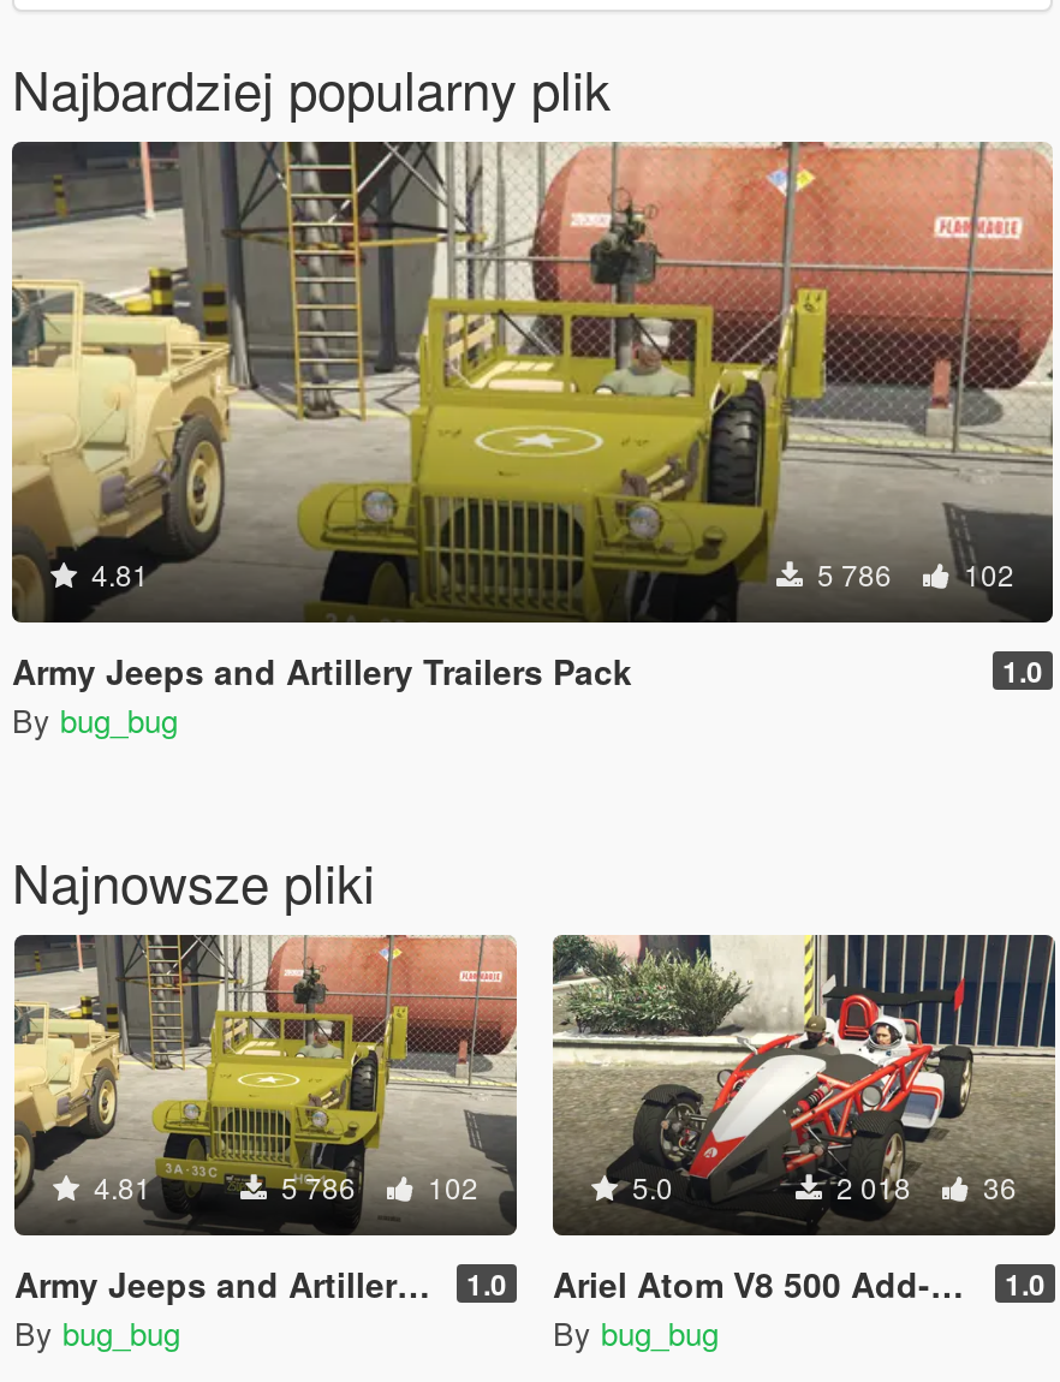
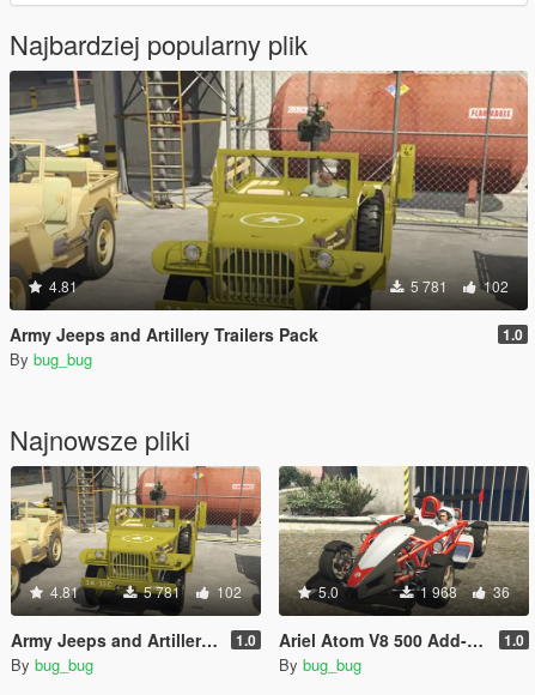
[810,554,1014,594] 5 786 102 -> [407,276,509,296] 5 781 102
[274,1166,478,1207] 5 786 102 -> [140,582,242,602] 5 781 102
[829,1166,1017,1207] 2 018 36 -> [417,582,510,602] 1 968 36

